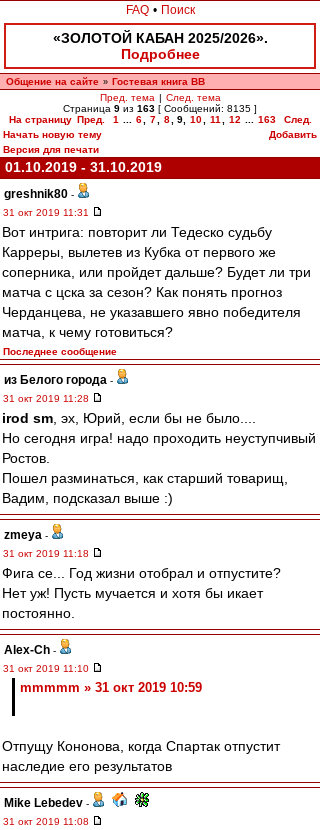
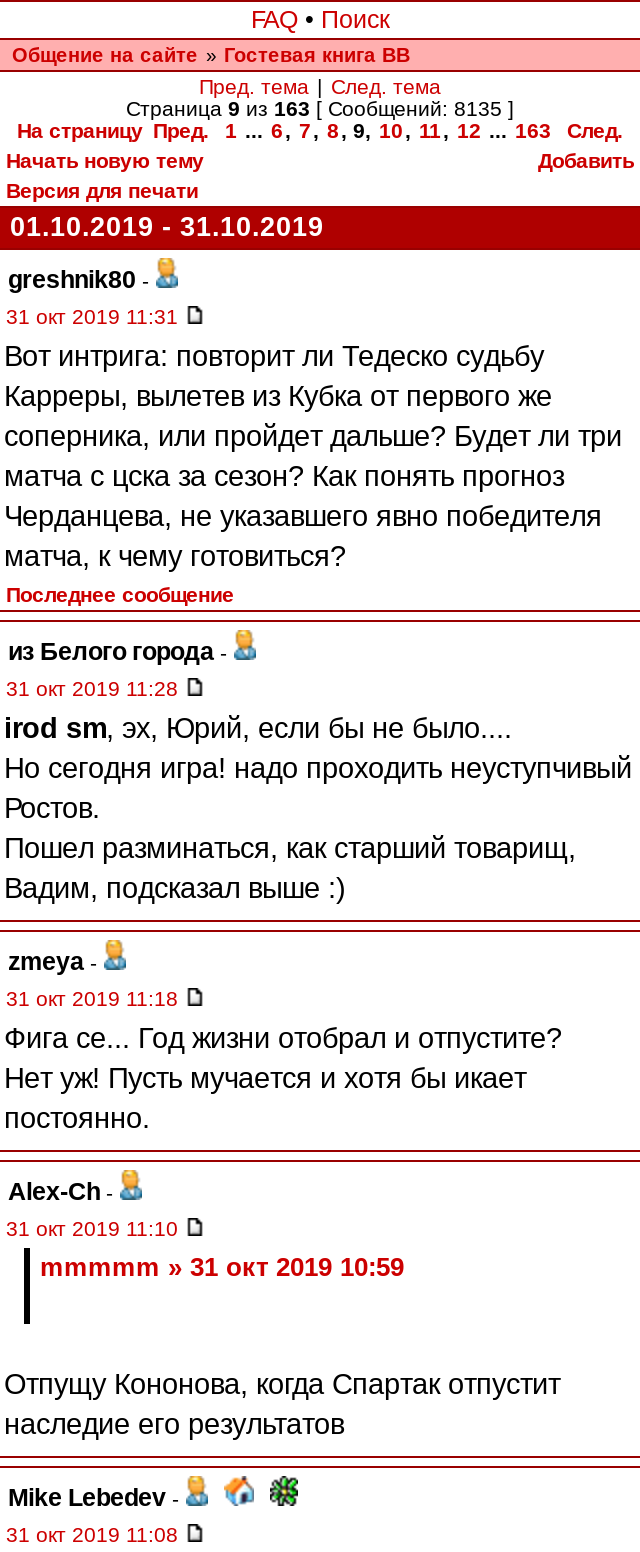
[52,30,267,62] «ЗОЛОТОЙ КАБАН 2025/2026». | Подробнее -> none

